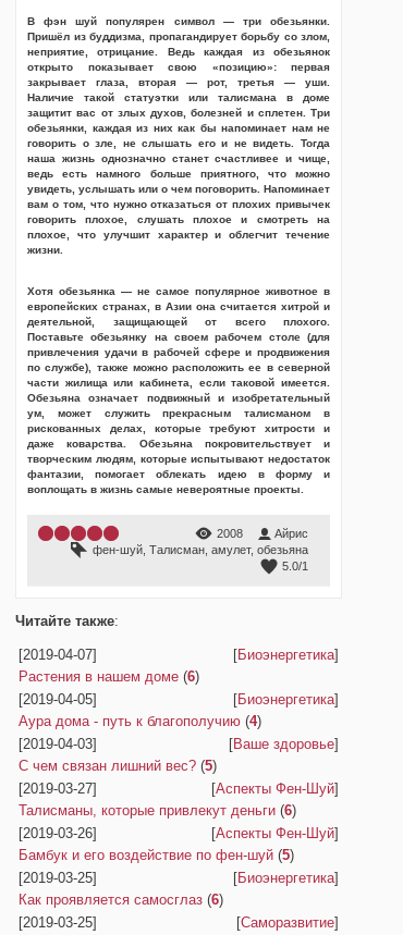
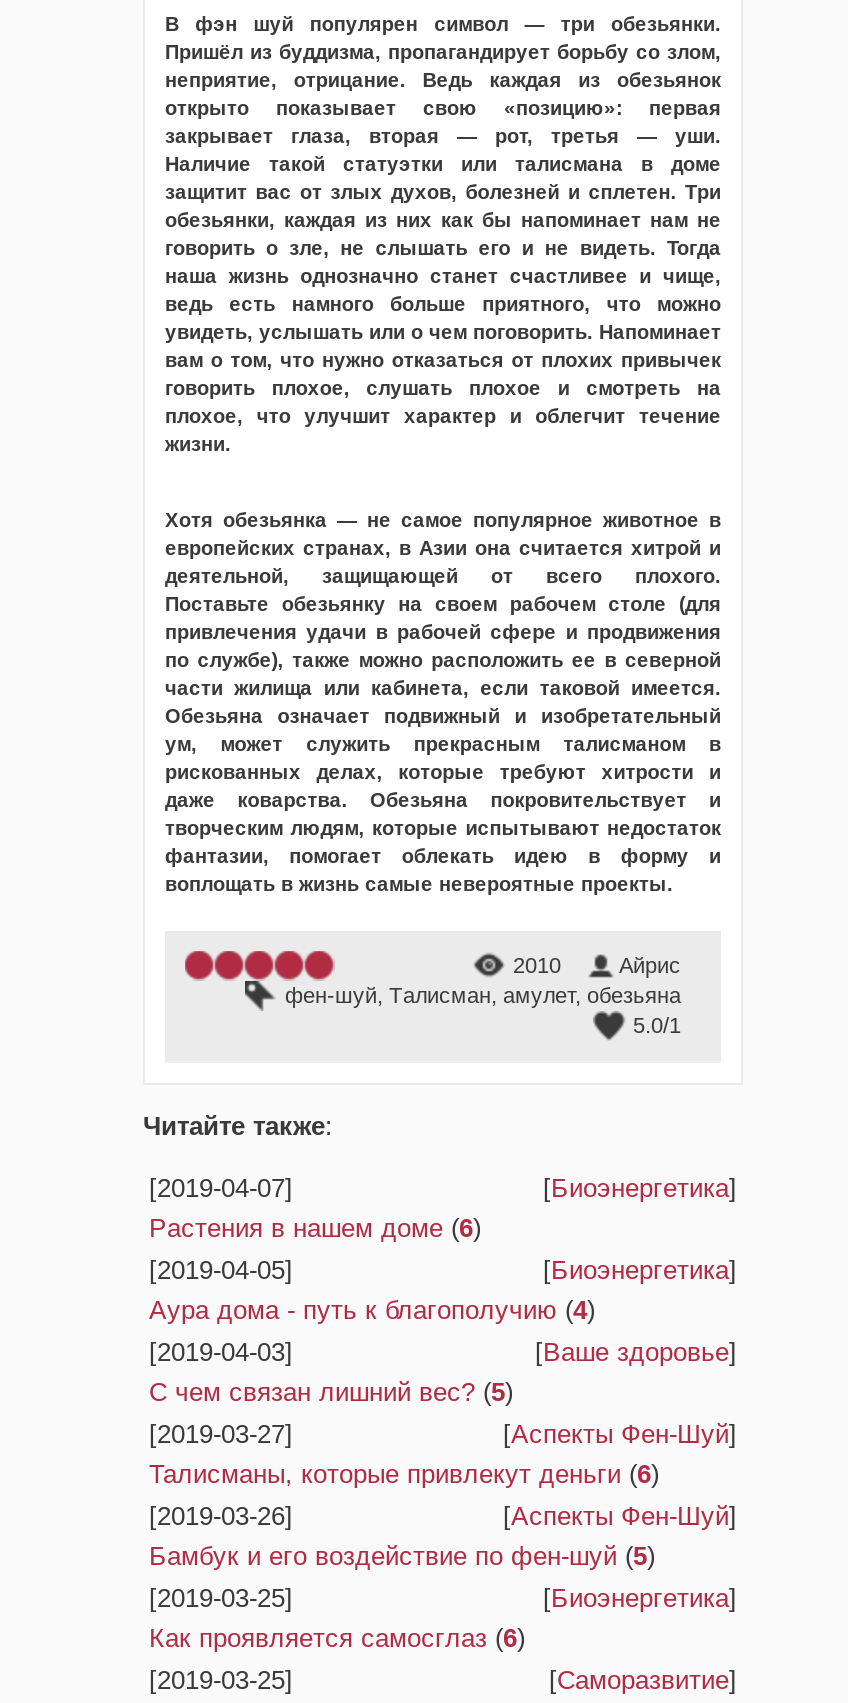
[217,527,243,540] 2008 -> [513,953,561,977] 2010

